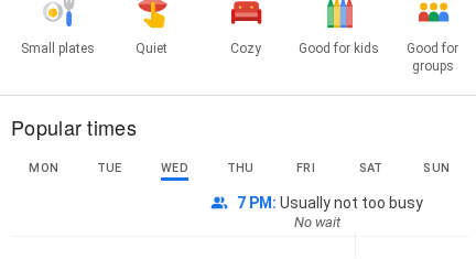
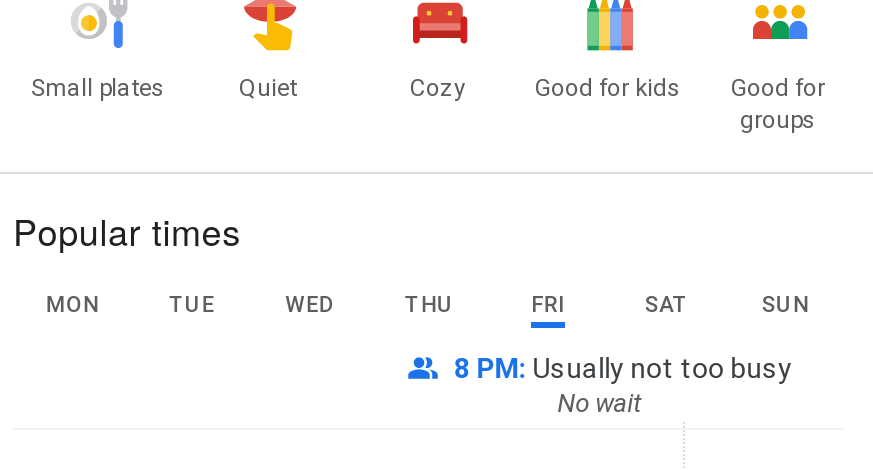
[237,194,423,212] 7 PM: Usually not too busy -> [454,352,792,384] 8 PM: Usually not too busy

